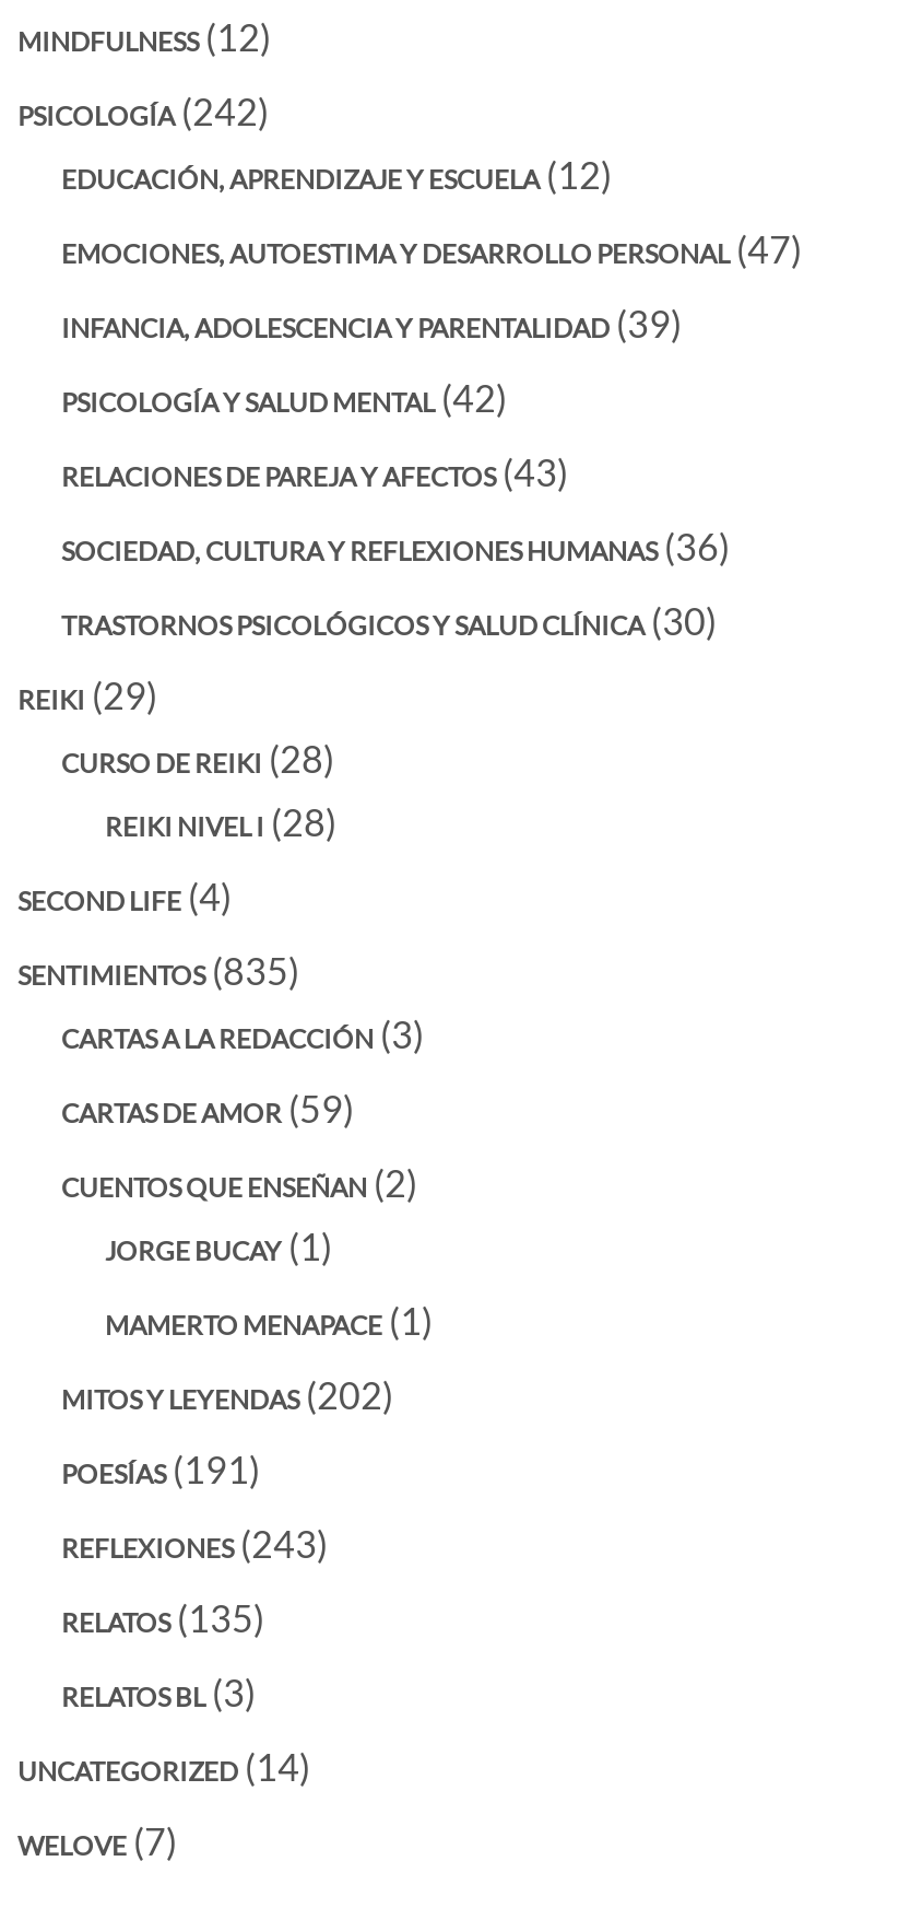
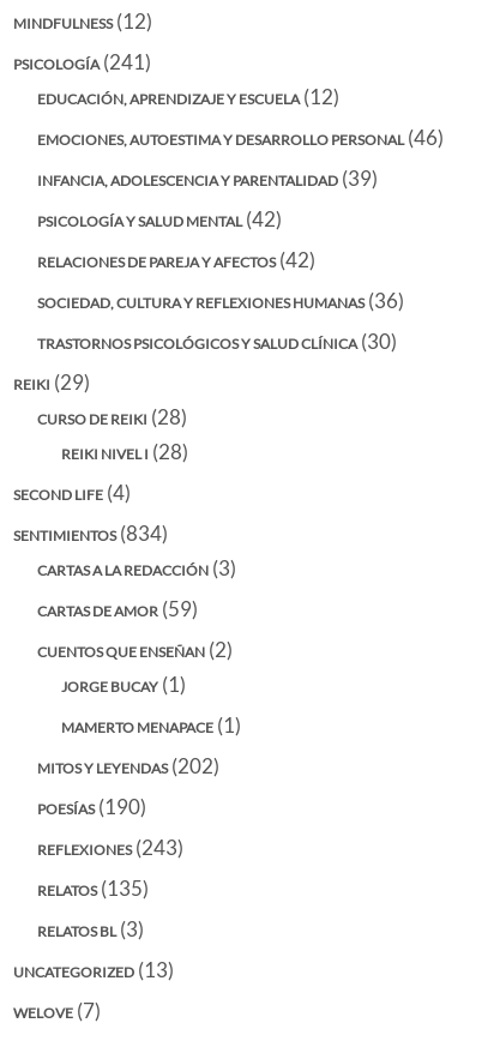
[17,89,269,134] PSICOLOGÍA(242) -> [13,49,151,74] PSICOLOGÍA(241)
[61,226,802,272] EMOCIONES, AUTOESTIMA Y DESARROLLO PERSONAL(47) -> [37,125,444,150] EMOCIONES, AUTOESTIMA Y DESARROLLO PERSONAL(46)
[61,449,568,495] RELACIONES DE PAREJA Y AFECTOS(43) -> [37,247,315,272] RELACIONES DE PAREJA Y AFECTOS(42)
[17,948,299,994] SENTIMIENTOS(835) -> [13,520,168,546] SENTIMIENTOS(834)
[61,1447,260,1493] POESÍAS(191) -> [37,794,146,819] POESÍAS(190)
[17,1744,310,1790] UNCATEGORIZED (14) -> [13,957,174,982] UNCATEGORIZED (13)

